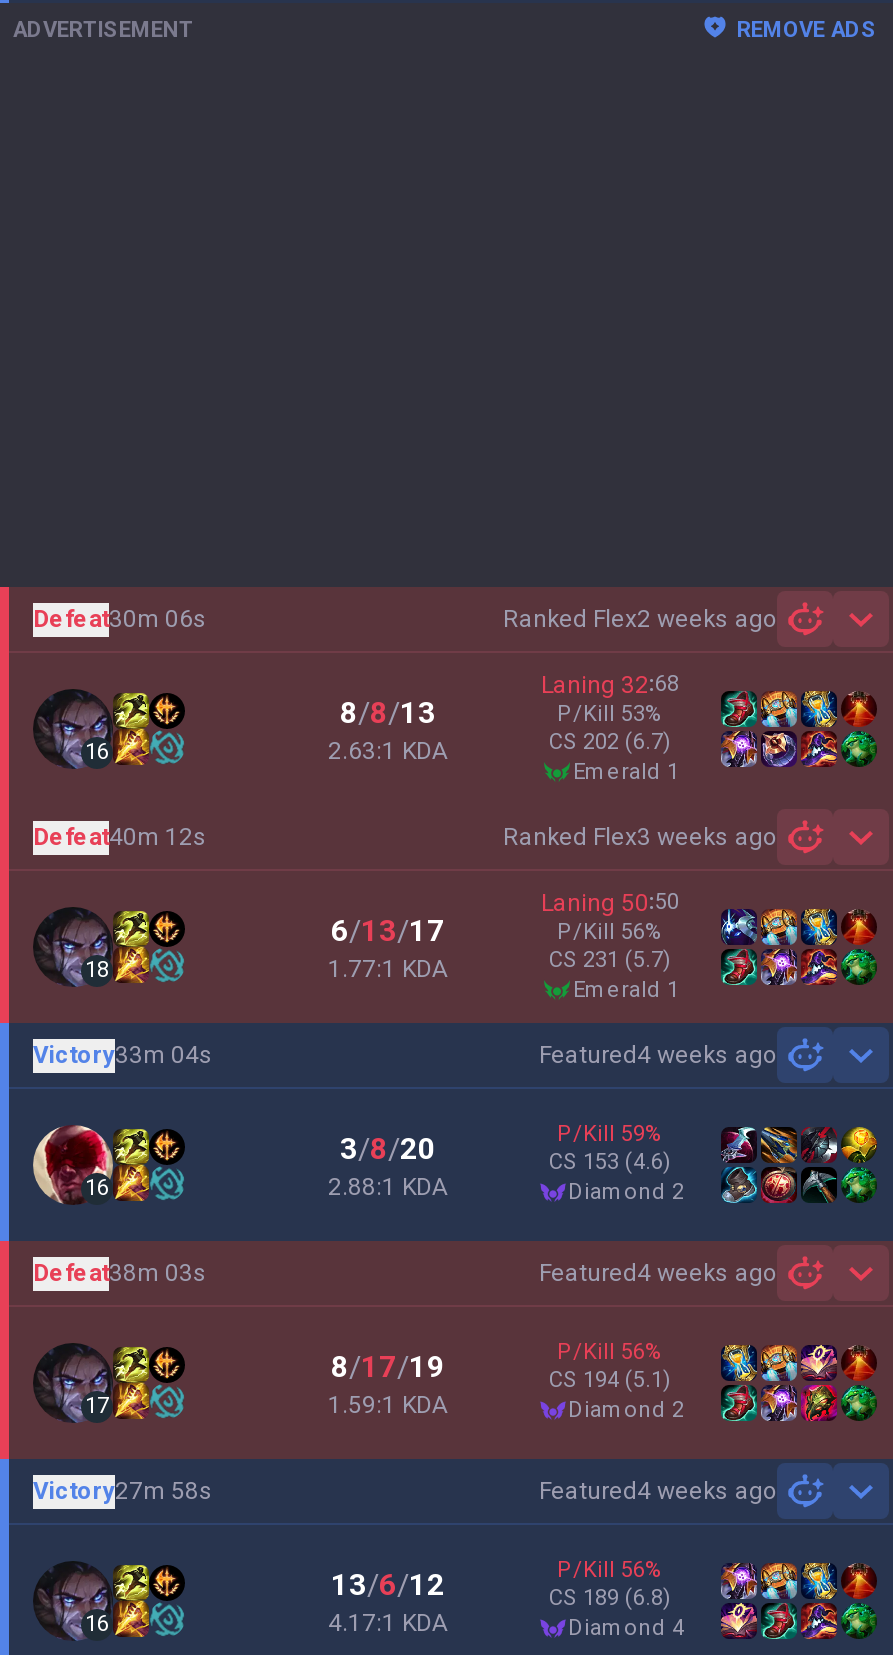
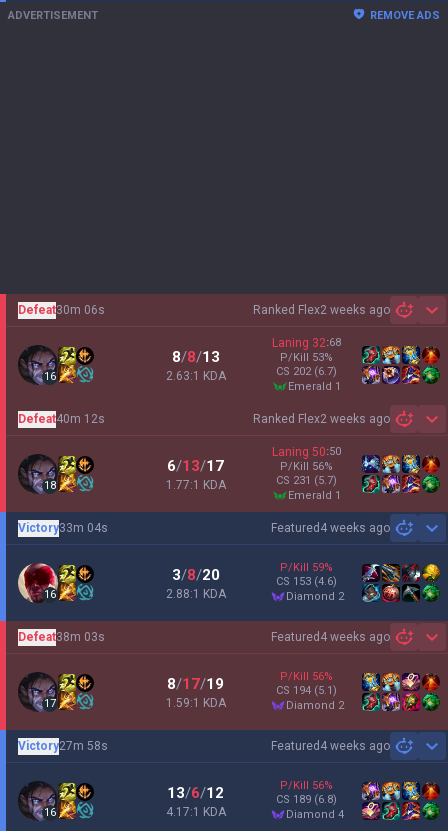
[503,822,777,851] Ranked Flex3 weeks ago -> [253,411,390,426] Ranked Flex2 weeks ago

